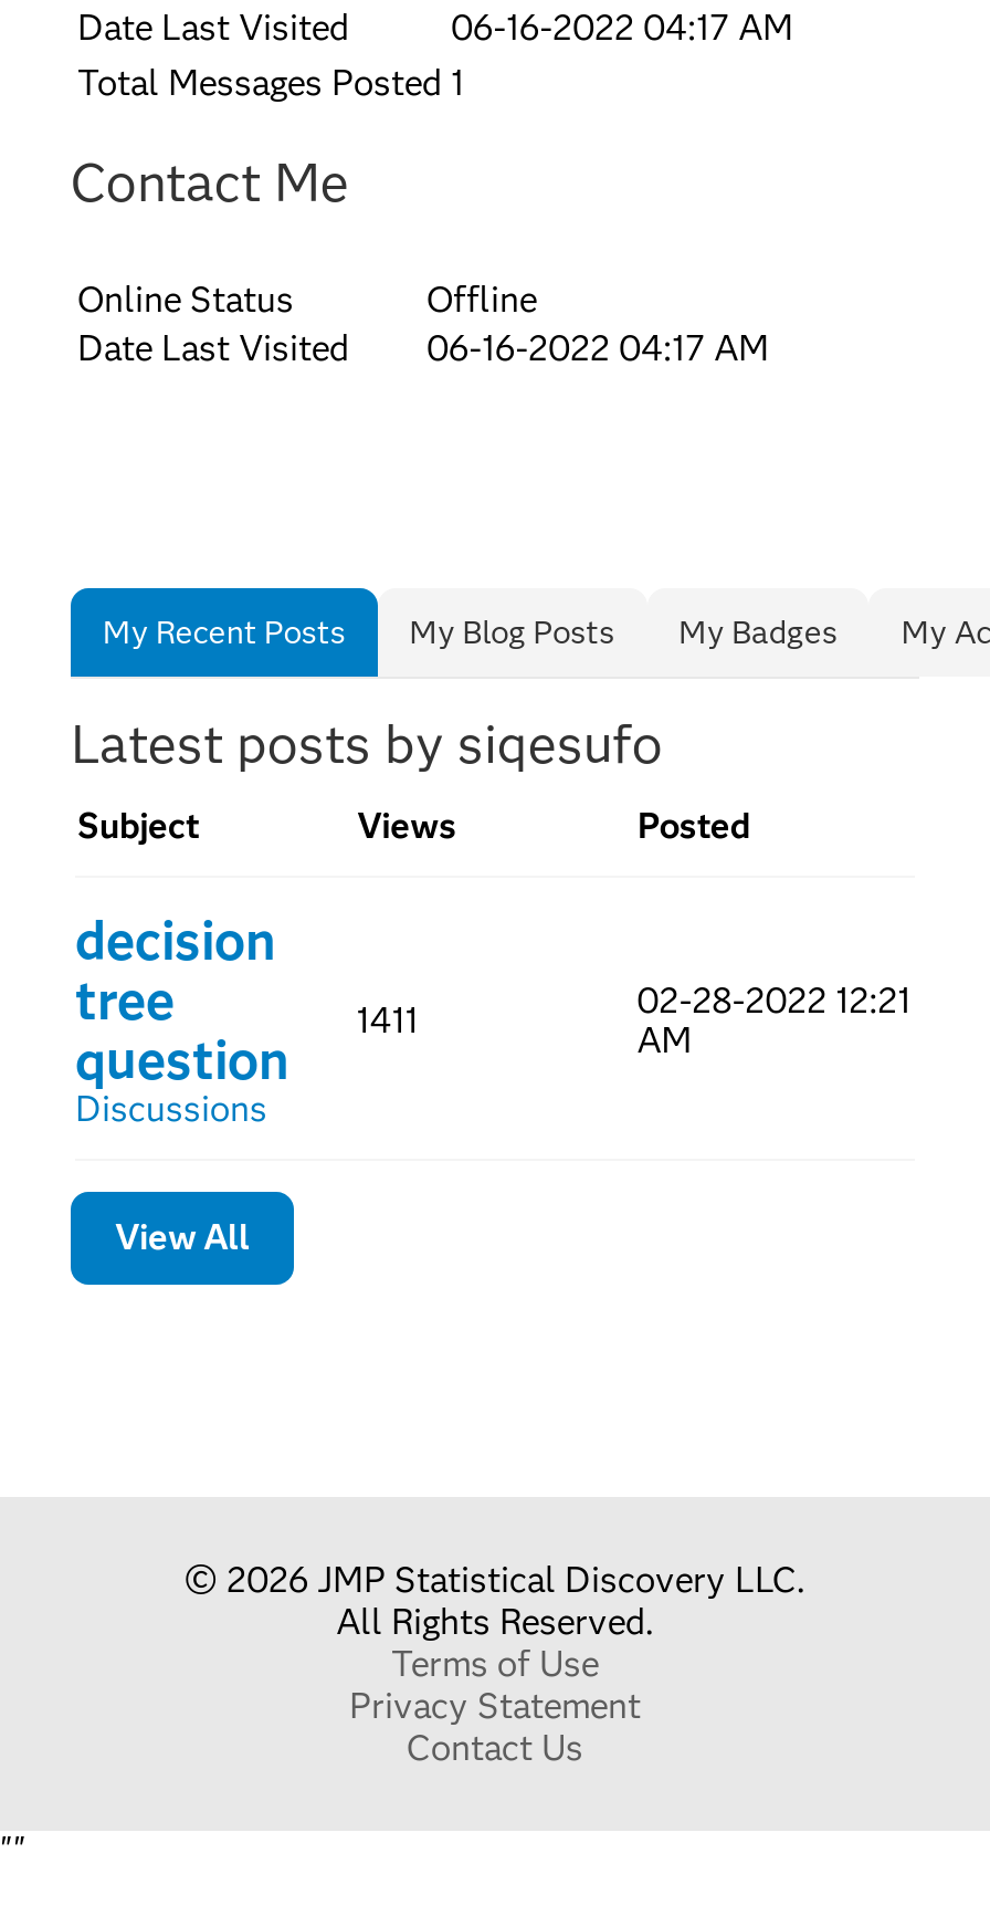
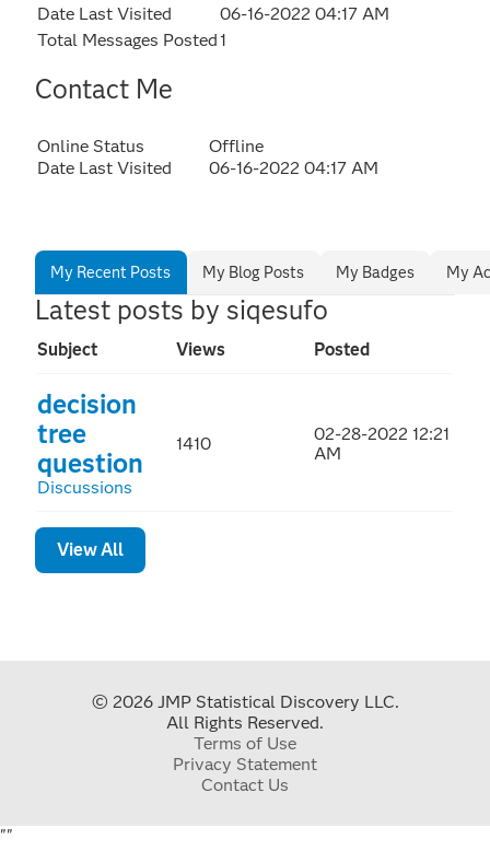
[356,998,418,1040] 1411 -> [176,433,211,453] 1410

